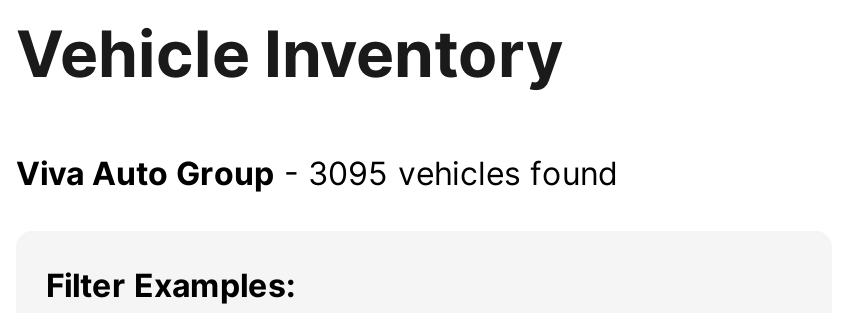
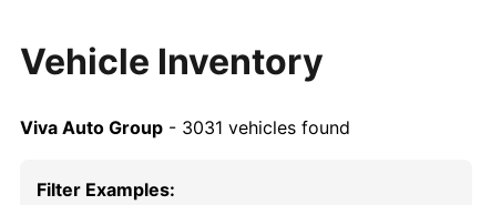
[16,153,618,193] Viva Auto Group - 3095 vehicles found -> [20,116,350,138] Viva Auto Group - 3031 vehicles found

